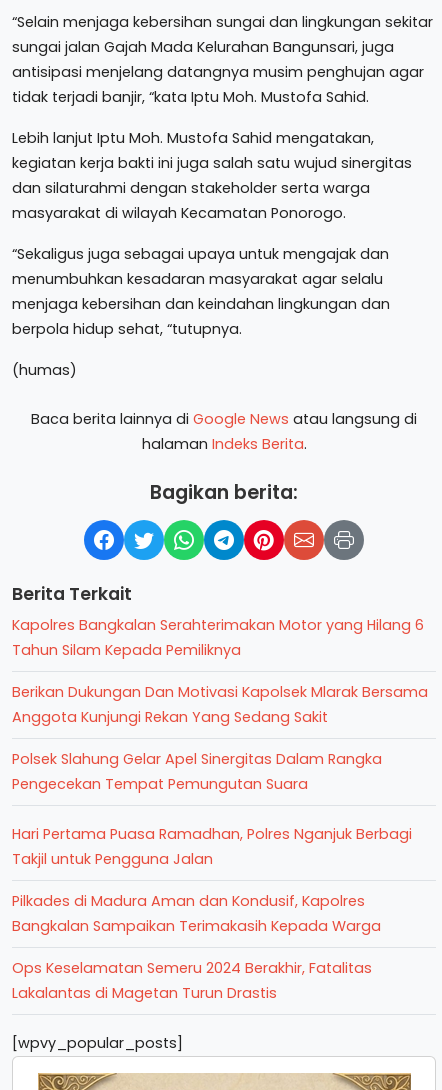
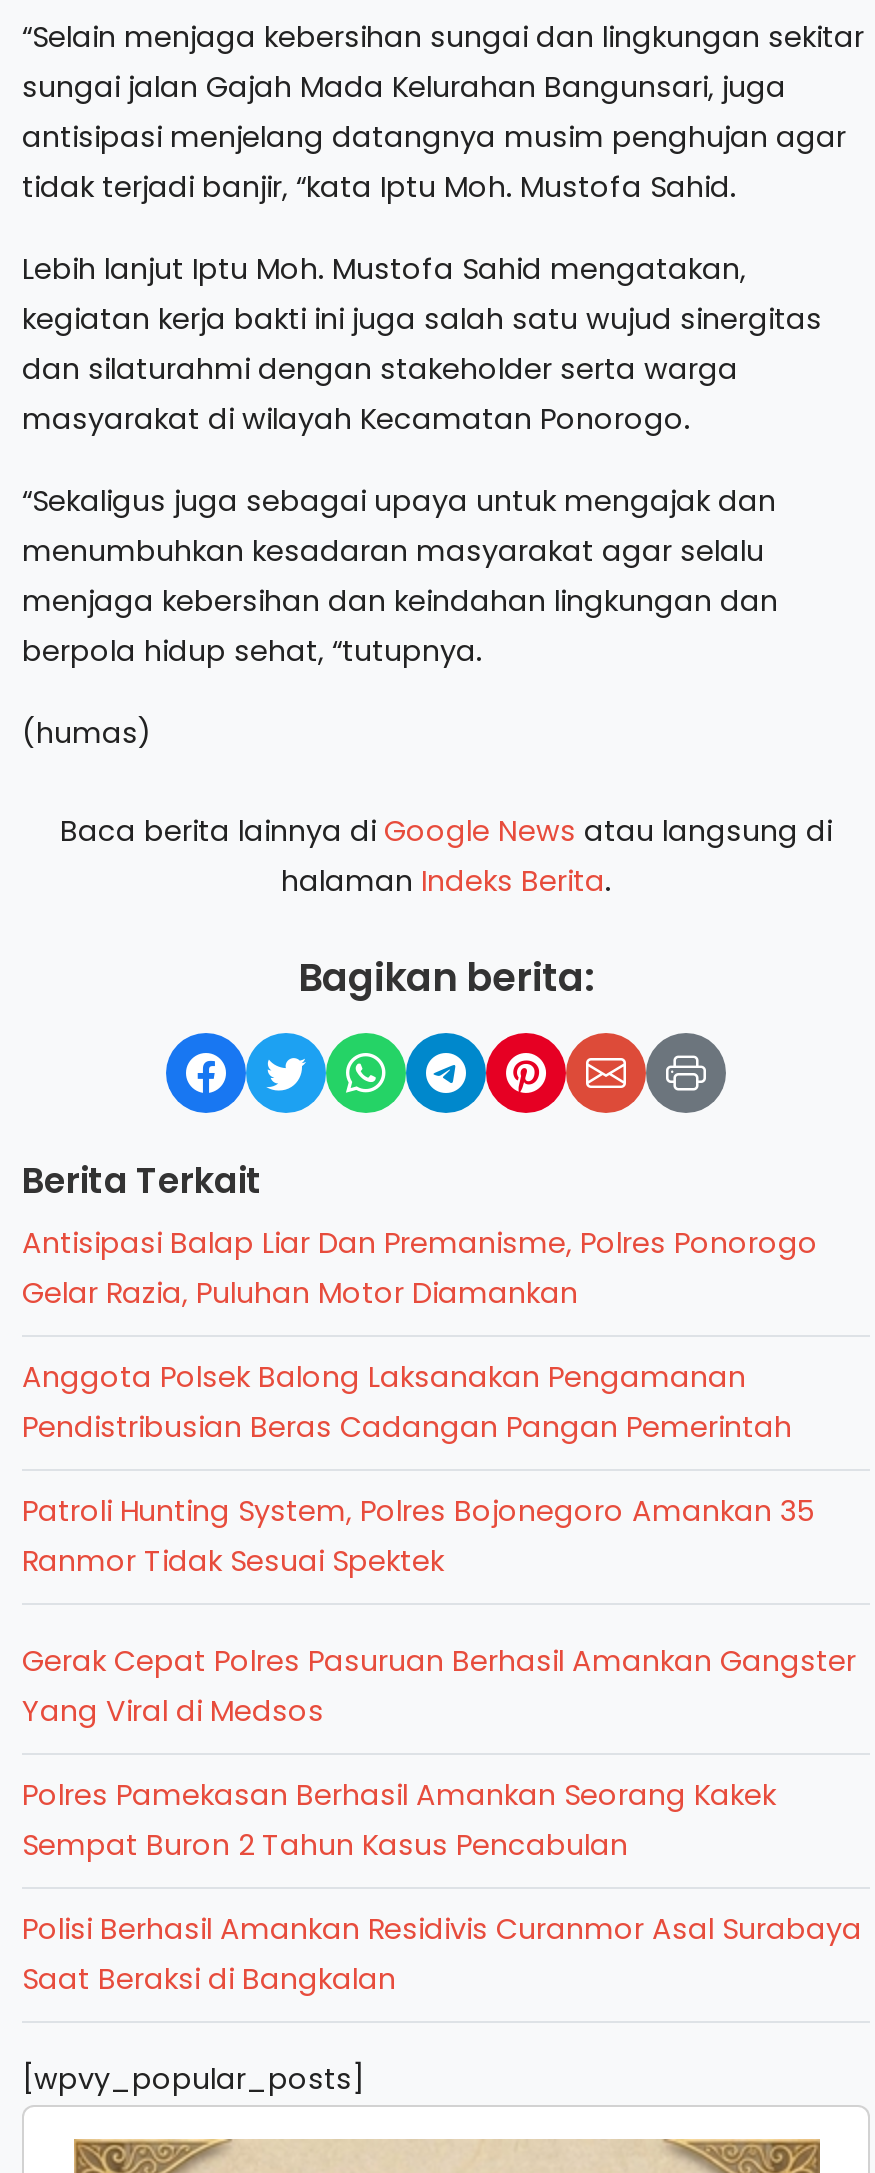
[12,615,424,660] Kapolres Bangkalan Serahterimakan Motor yang Hilang 6 | Tahun Silam Kepada Pemiliknya -> [22,1223,818,1313] Antisipasi Balap Liar Dan Premanisme, Polres Ponorogo | Gelar Razia, Puluhan Motor Diamankan
[12,682,428,727] Berikan Dukungan Dan Motivasi Kapolsek Mlarak Bersama | Anggota Kunjungi Rekan Yang Sedang Sakit -> [22,1357,792,1447] Anggota Polsek Balong Laksanakan Pengamanan | Pendistribusian Beras Cadangan Pangan Pemerintah
[12,749,382,794] Polsek Slahung Gelar Apel Sinergitas Dalam Rangka | Pengecekan Tempat Pemungutan Suara -> [22,1491,816,1581] Patroli Hunting System, Polres Bojonegoro Amankan 35 | Ranmor Tidak Sesuai Spektek
[12,824,412,869] Hari Pertama Puasa Ramadhan, Polres Nganjuk Berbagi | Takjil untuk Pengguna Jalan -> [22,1641,856,1731] Gerak Cepat Polres Pasuruan Berhasil Amankan Gangster | Yang Viral di Medsos
[12,891,381,936] Pilkades di Madura Aman dan Kondusif, Kapolres | Bangkalan Sampaikan Terimakasih Kepada Warga -> [22,1775,776,1865] Polres Pamekasan Berhasil Amankan Seorang Kakek | Sempat Buron 2 Tahun Kasus Pencabulan
[12,958,372,1003] Ops Keselamatan Semeru 2024 Berakhir, Fatalitas | Lakalantas di Magetan Turun Drastis -> [22,1909,862,1999] Polisi Berhasil Amankan Residivis Curanmor Asal Surabaya | Saat Beraksi di Bangkalan

